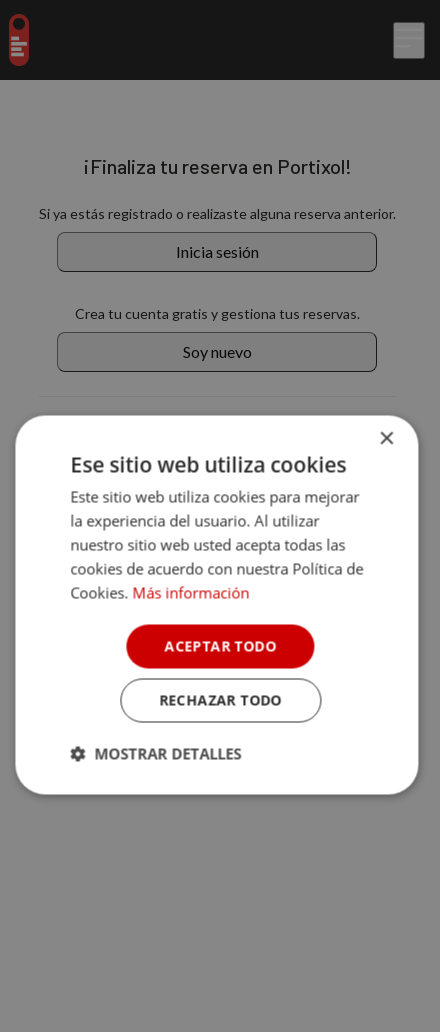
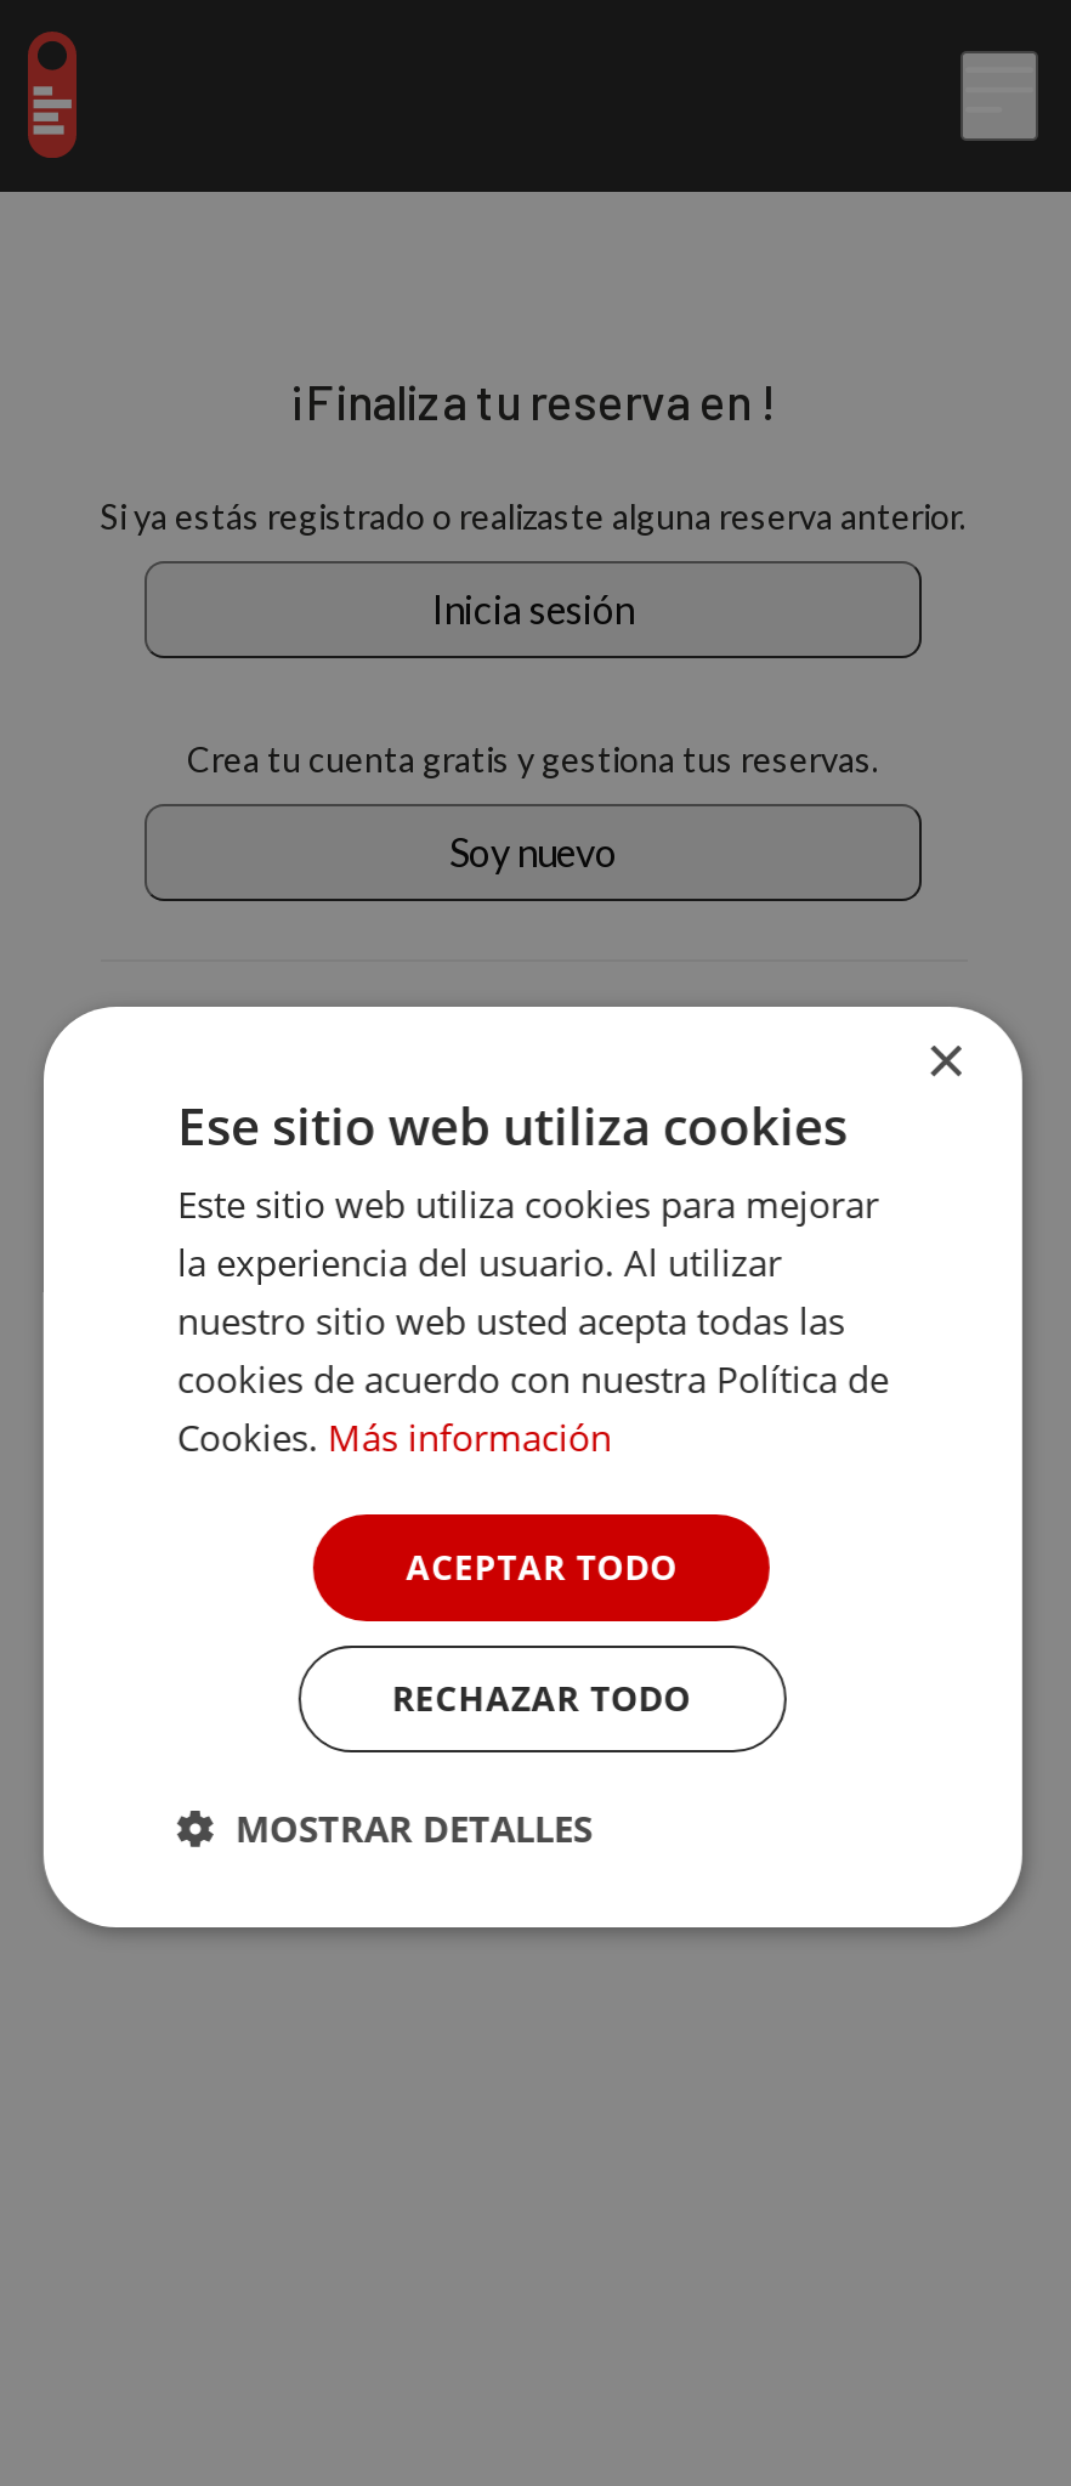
[82,154,351,178] ¡Finaliza tu reserva en Portixol! -> [289,372,777,430] ¡Finaliza tu reserva en !

